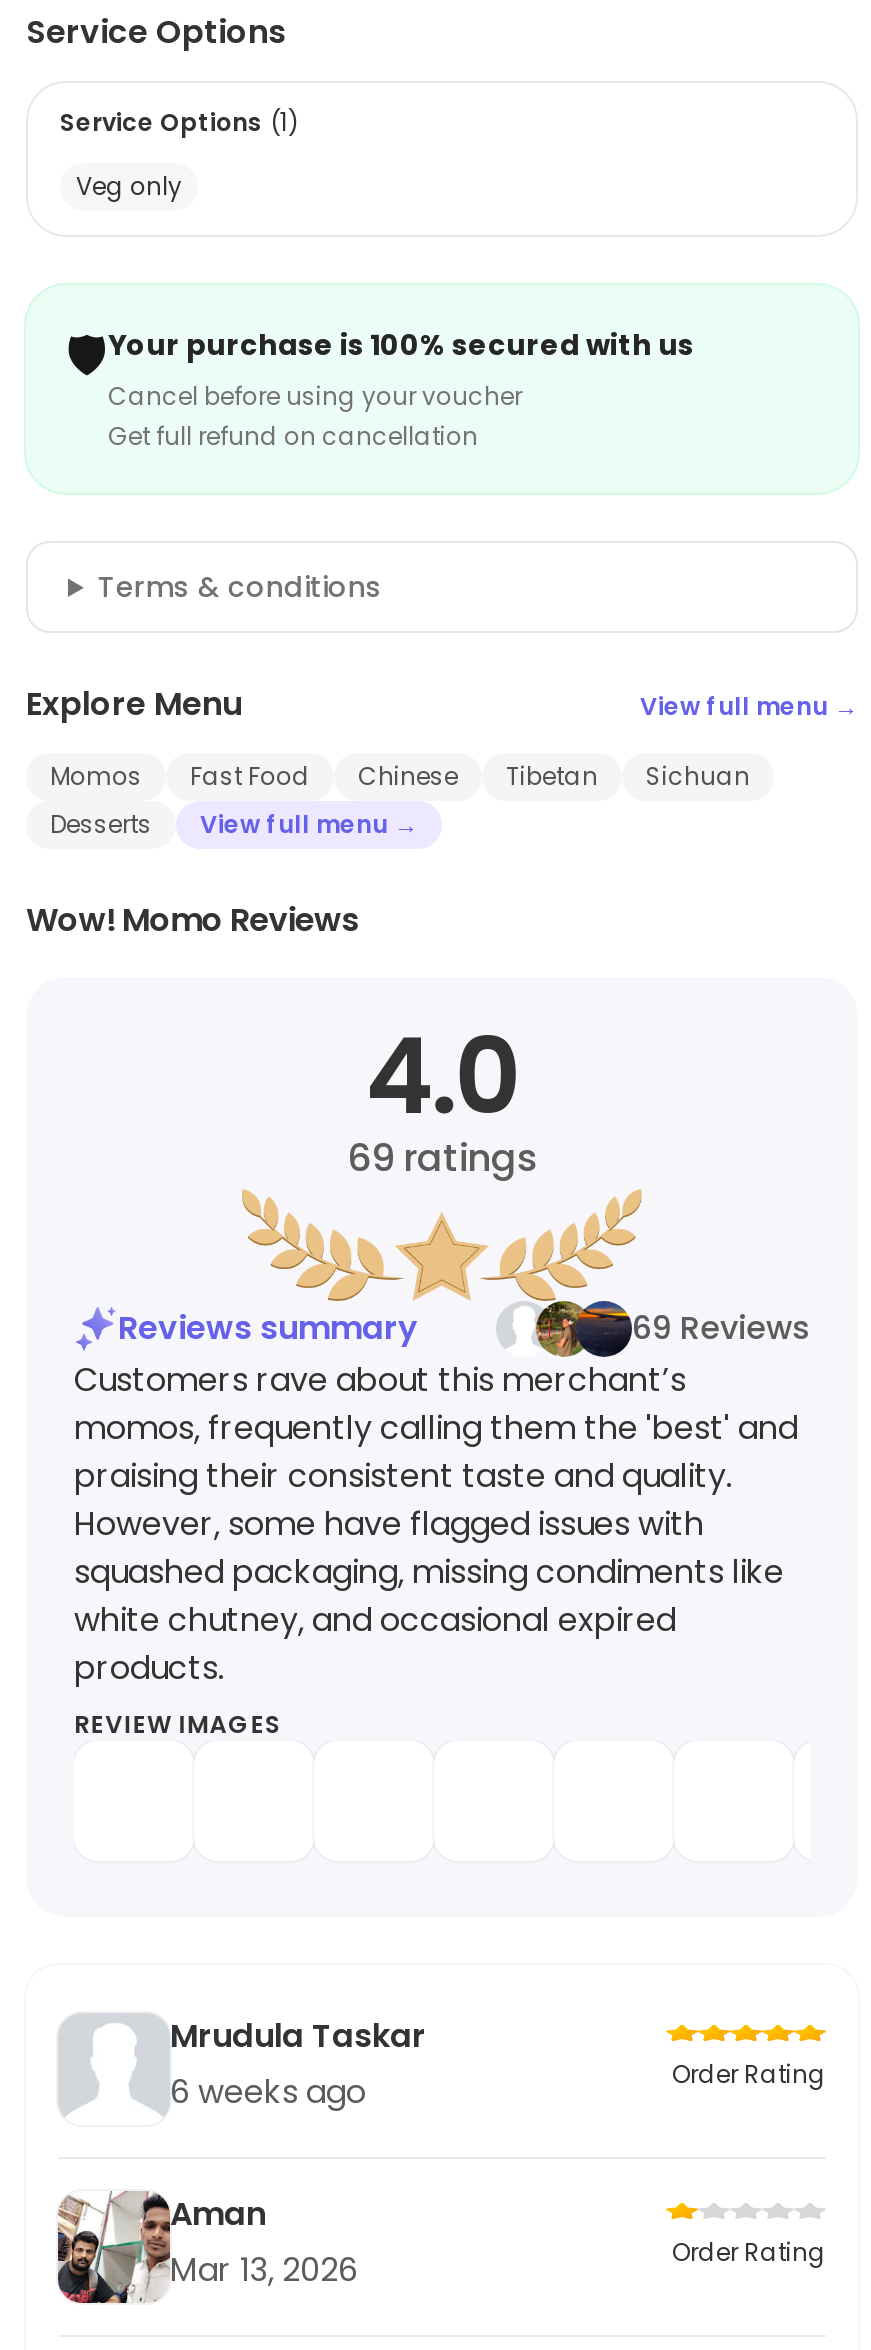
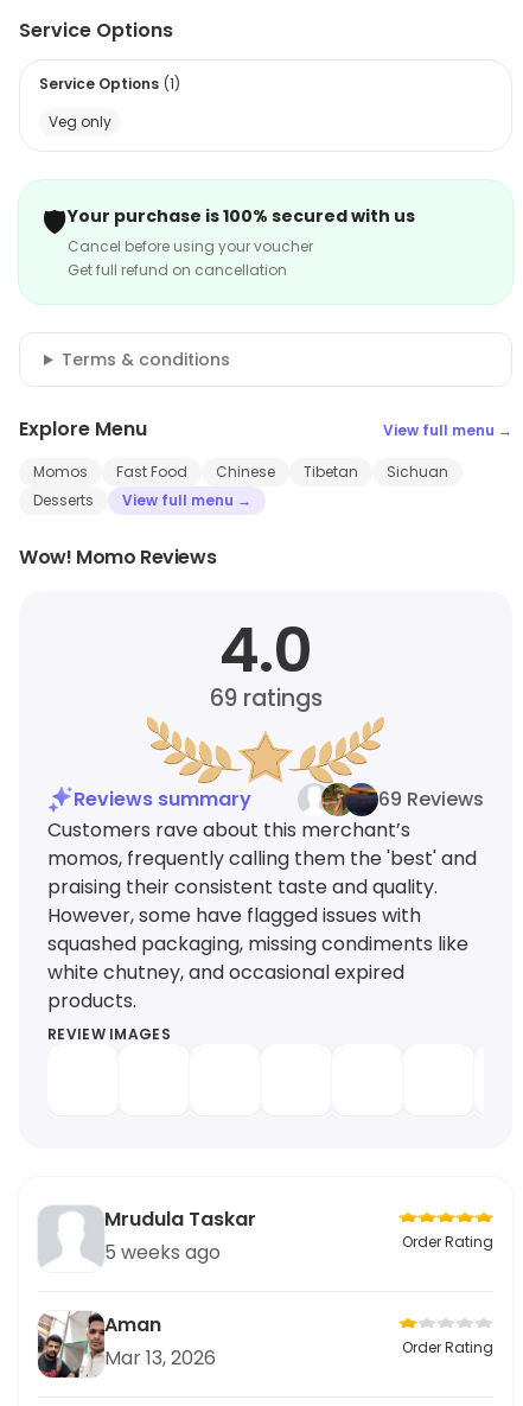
[170,2069,366,2115] 6 weeks ago -> [104,1239,221,1266] 5 weeks ago

